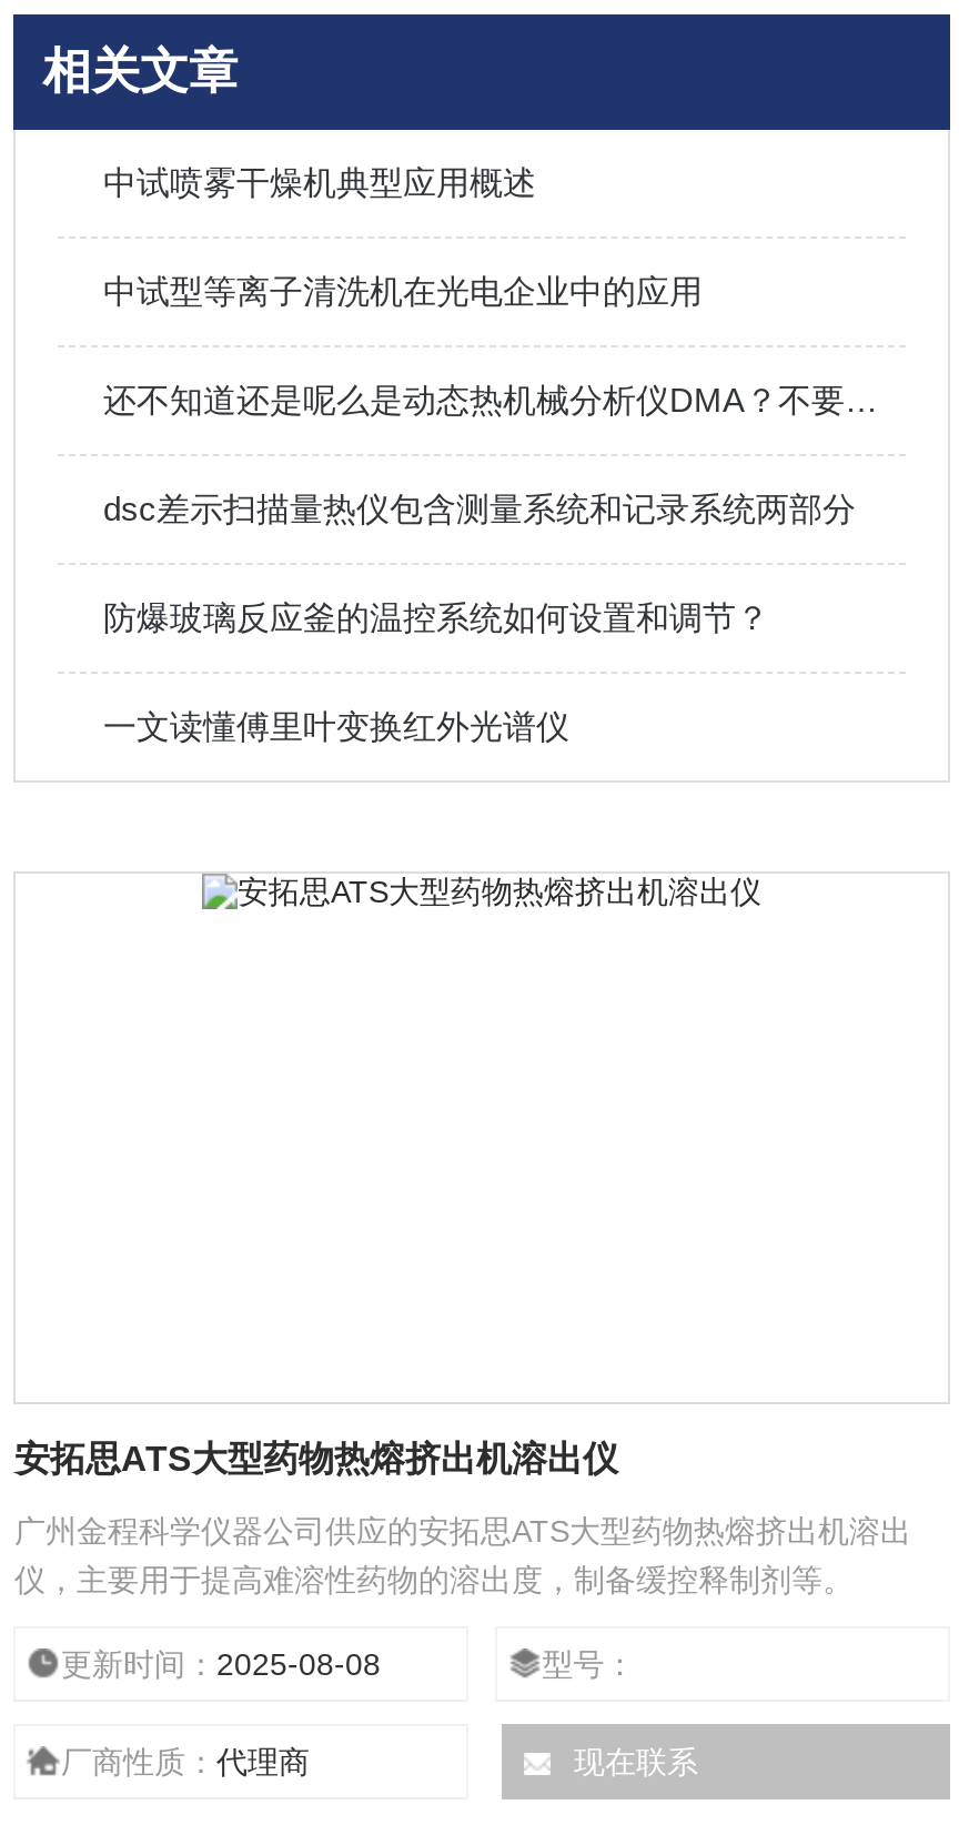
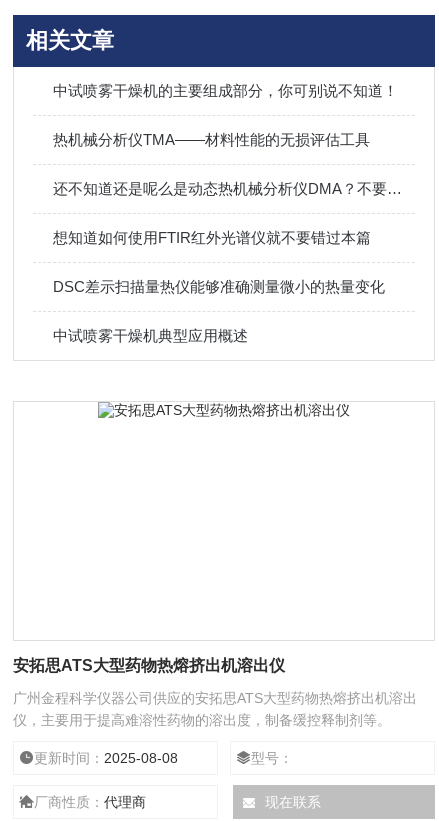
none -> [53,82,398,99] 中试喷雾干燥机的主要组成部分，你可别说不知道！
moved [103,163,536,201] -> [53,327,248,344]: 中试喷雾干燥机典型应用概述
[103,272,702,310] 中试型等离子清洗机在光电企业中的应用 -> [53,131,370,148] 热机械分析仪TMA——材料性能的无损评估工具
[103,490,856,527] dsc差示扫描量热仪包含测量系统和记录系统两部分 -> [53,229,371,246] 想知道如何使用FTIR红外光谱仪就不要错过本篇
[103,598,769,636] 防爆玻璃反应釜的温控系统如何设置和调节？ -> [53,278,385,295] DSC差示扫描量热仪能够准确测量微小的热量变化
[103,707,569,745] 一文读懂傅里叶变换红外光谱仪 -> none

